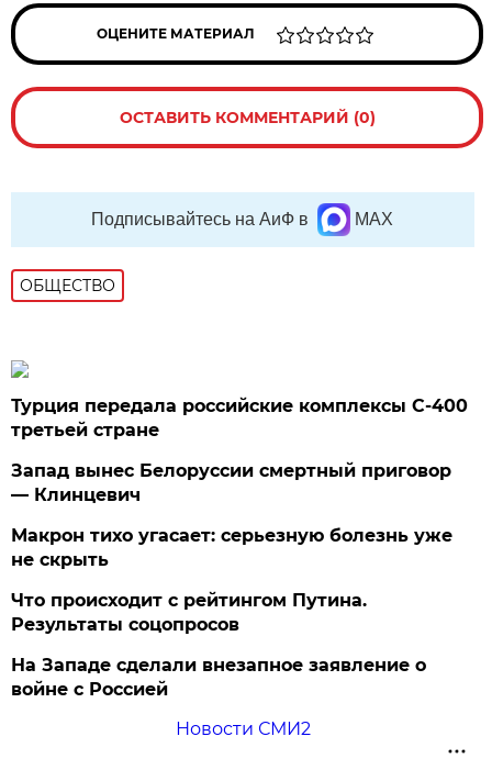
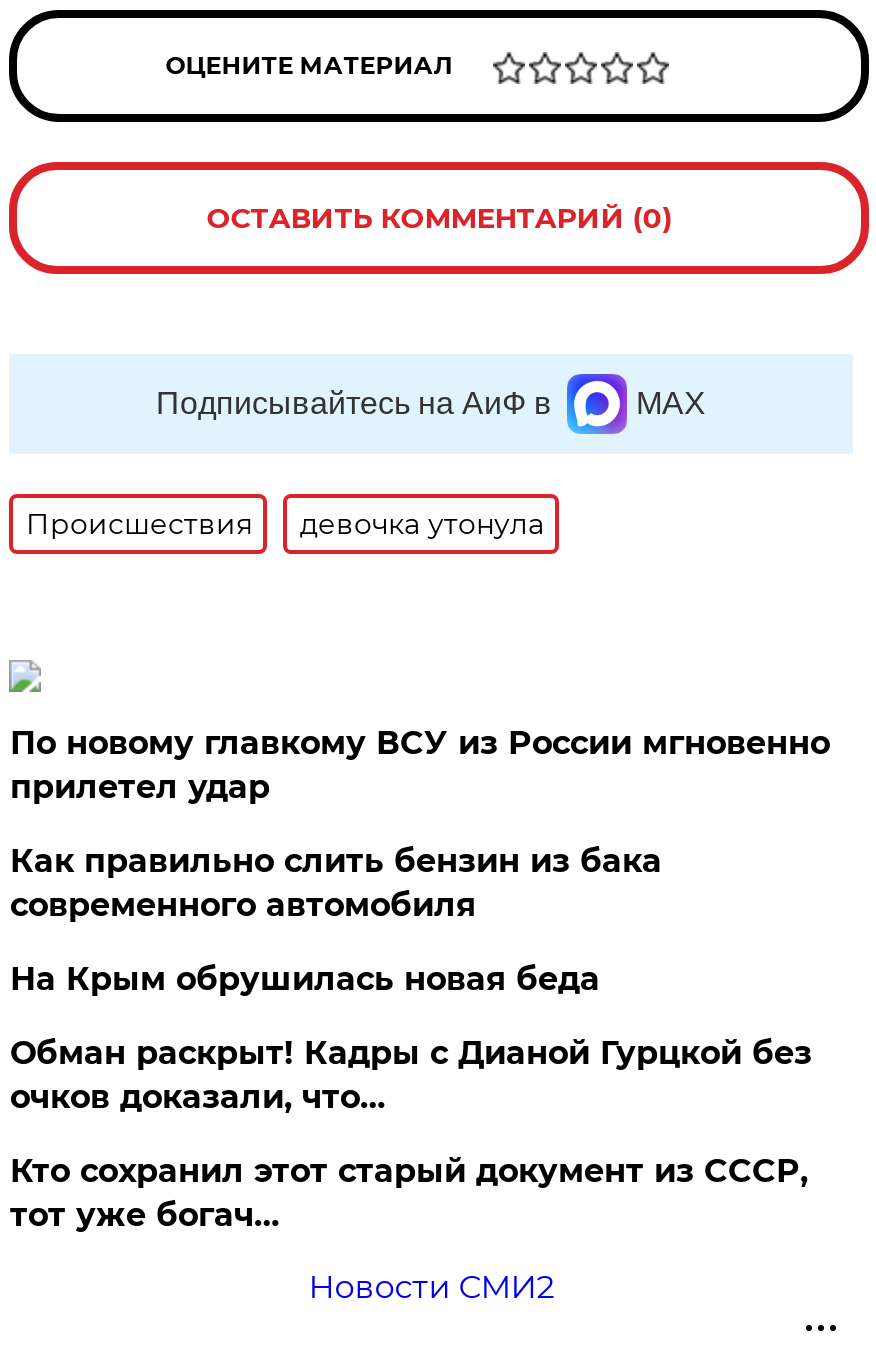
[20,276,116,295] ОБЩЕСТВО -> [26,506,544,542] Происшествия | девочка утонула
[11,395,468,440] Турция передала российские комплексы С-400 | третьей стране -> [10,724,830,806] По новому главкому ВСУ из России мгновенно | прилетел удар
[11,460,452,505] Запад вынес Белоруссии смертный приговор | — Клинцевич -> [10,842,662,924] Как правильно слить бензин из бака | современного автомобиля
[11,525,453,570] Макрон тихо угасает: серьезную болезнь уже | не скрыть -> [10,960,600,998] На Крым обрушилась новая беда
[11,590,367,635] Что происходит с рейтингом Путина. | Результаты соцопросов -> [10,1034,812,1116] Обман раскрыт! Кадры с Дианой Гурцкой без | очков доказали, что…
[11,655,427,700] На Западе сделали внезапное заявление о | войне с Россией -> [10,1152,808,1234] Кто сохранил этот старый документ из СССР, | тот уже богач…

